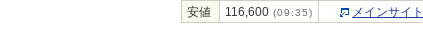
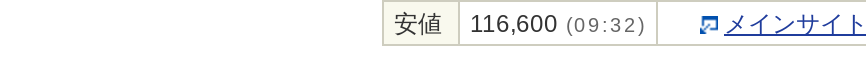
[187,5,313,19] 安値 116,600 (09:35) -> [394,10,646,38] 安値 116,600 (09:32)

